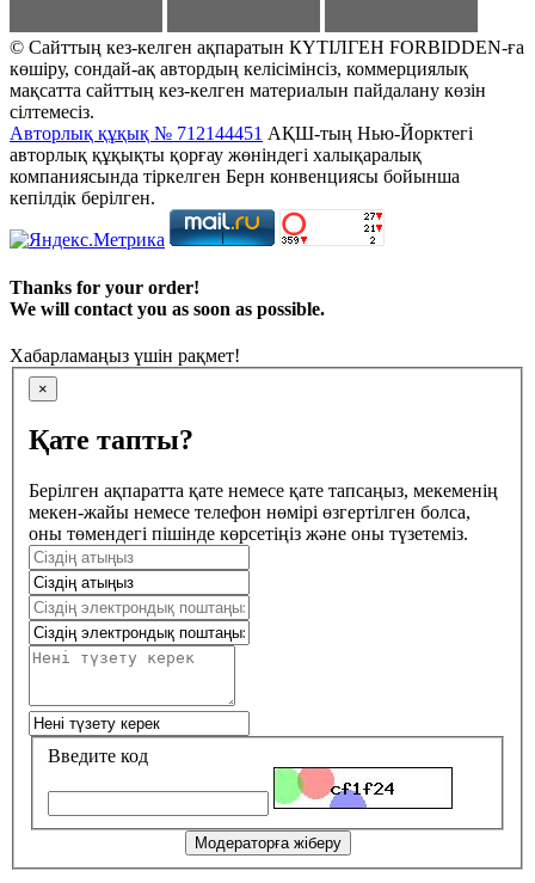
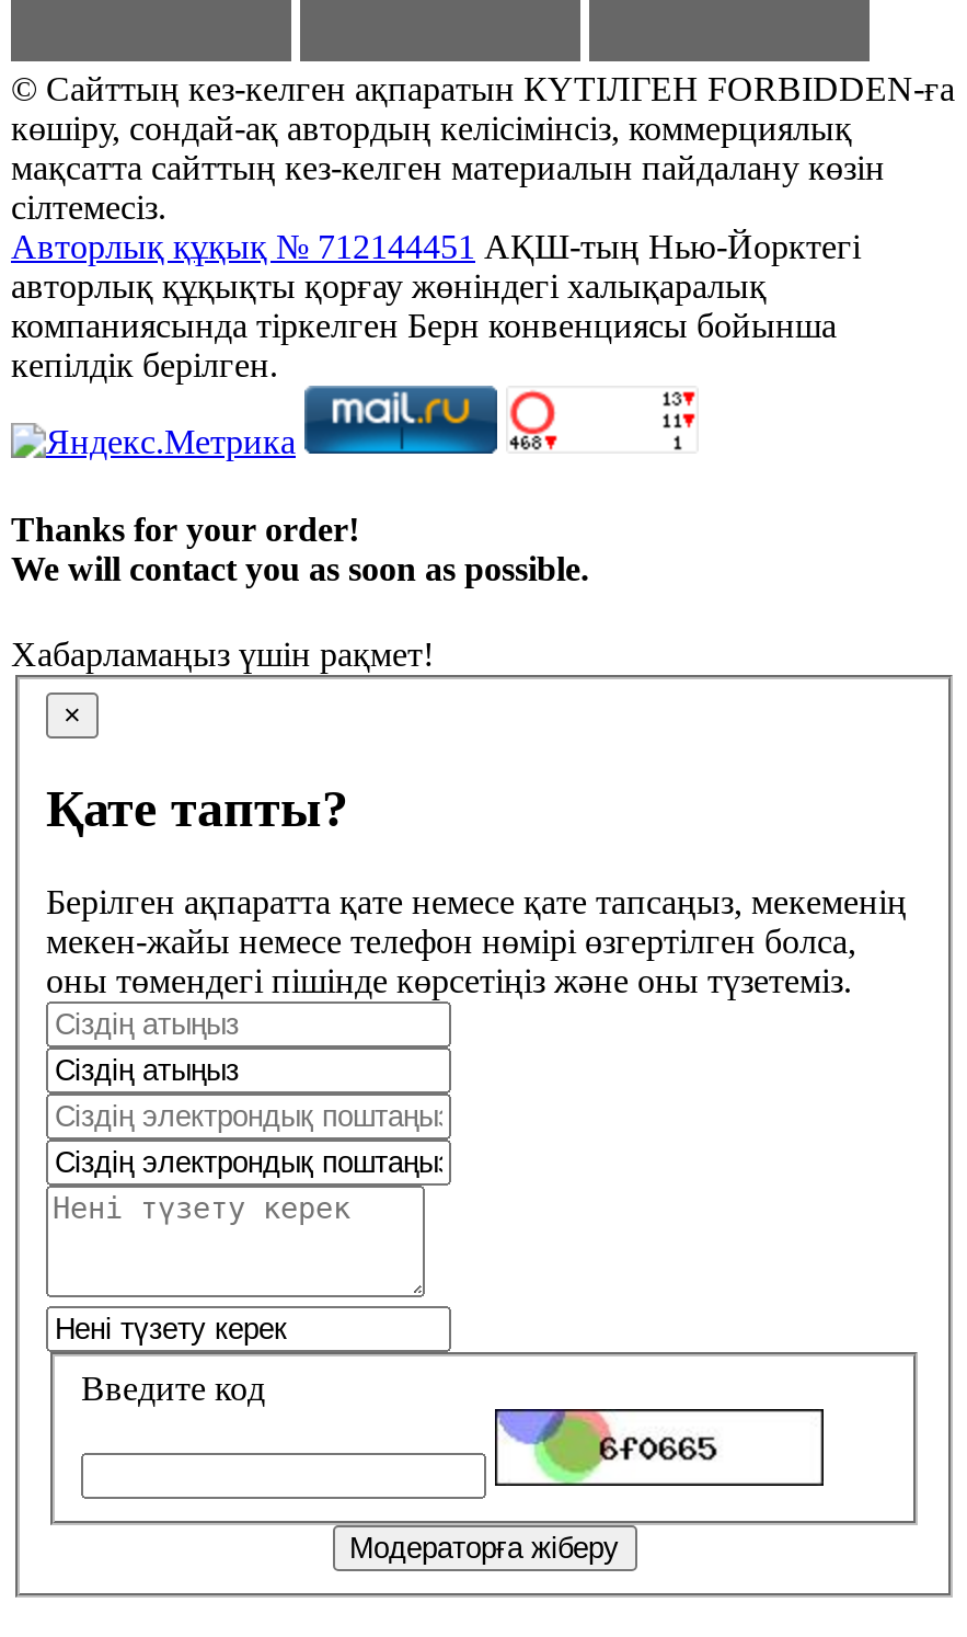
[273,766,393,809] [image] -> [495,1407,718,1486] [image]

